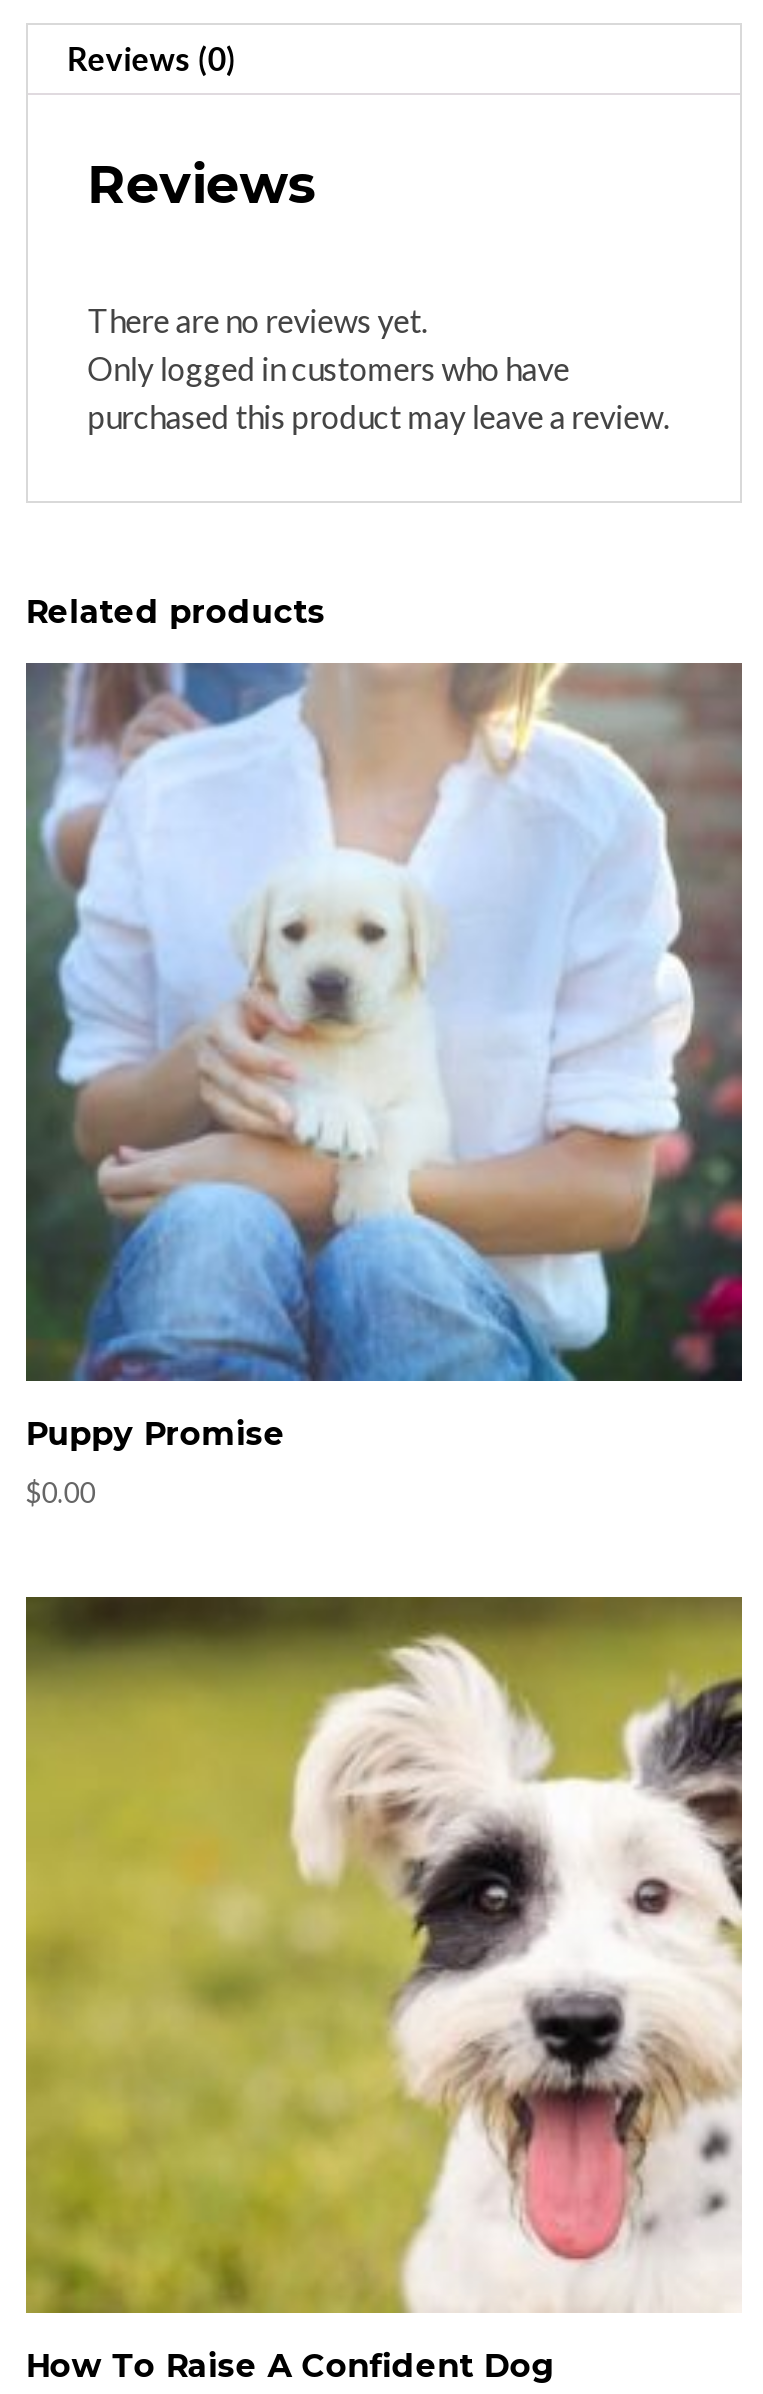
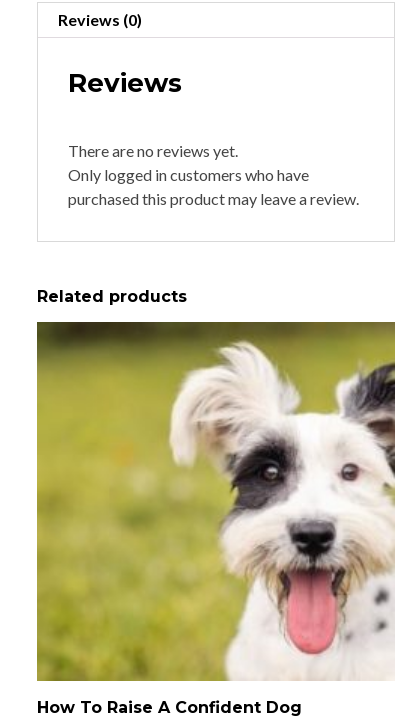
[24,661,744,1508] [image] | Puppy Promise | $0.00 -> none

